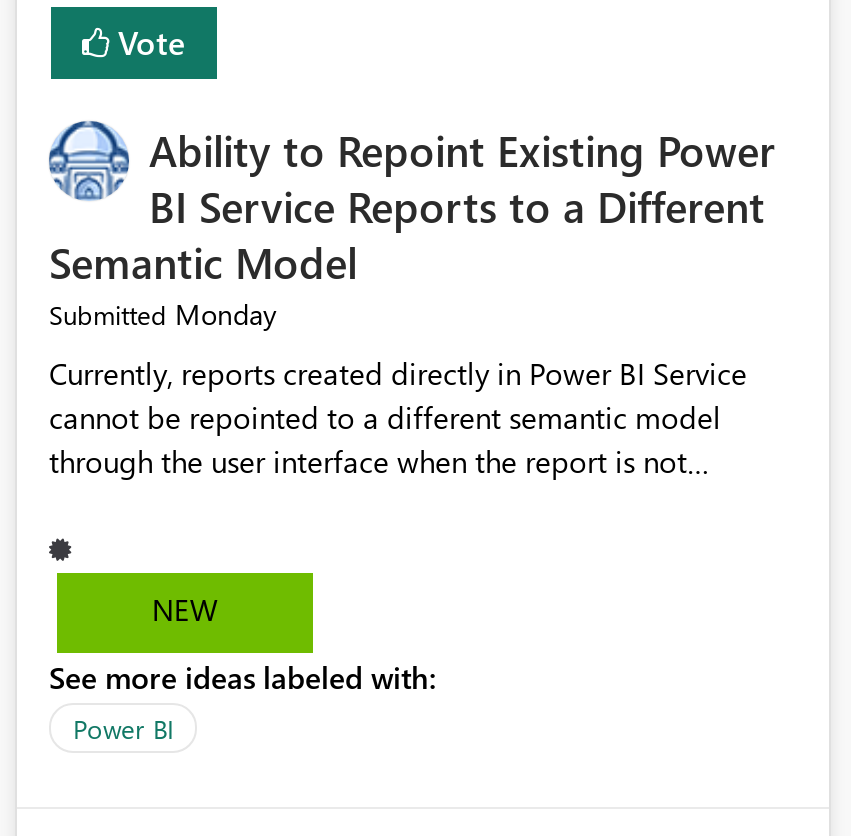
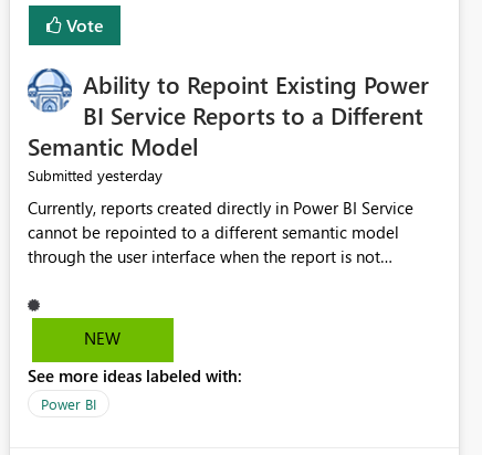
[49,296,277,334] Submitted Monday -> [28,165,163,186] Submitted yesterday

